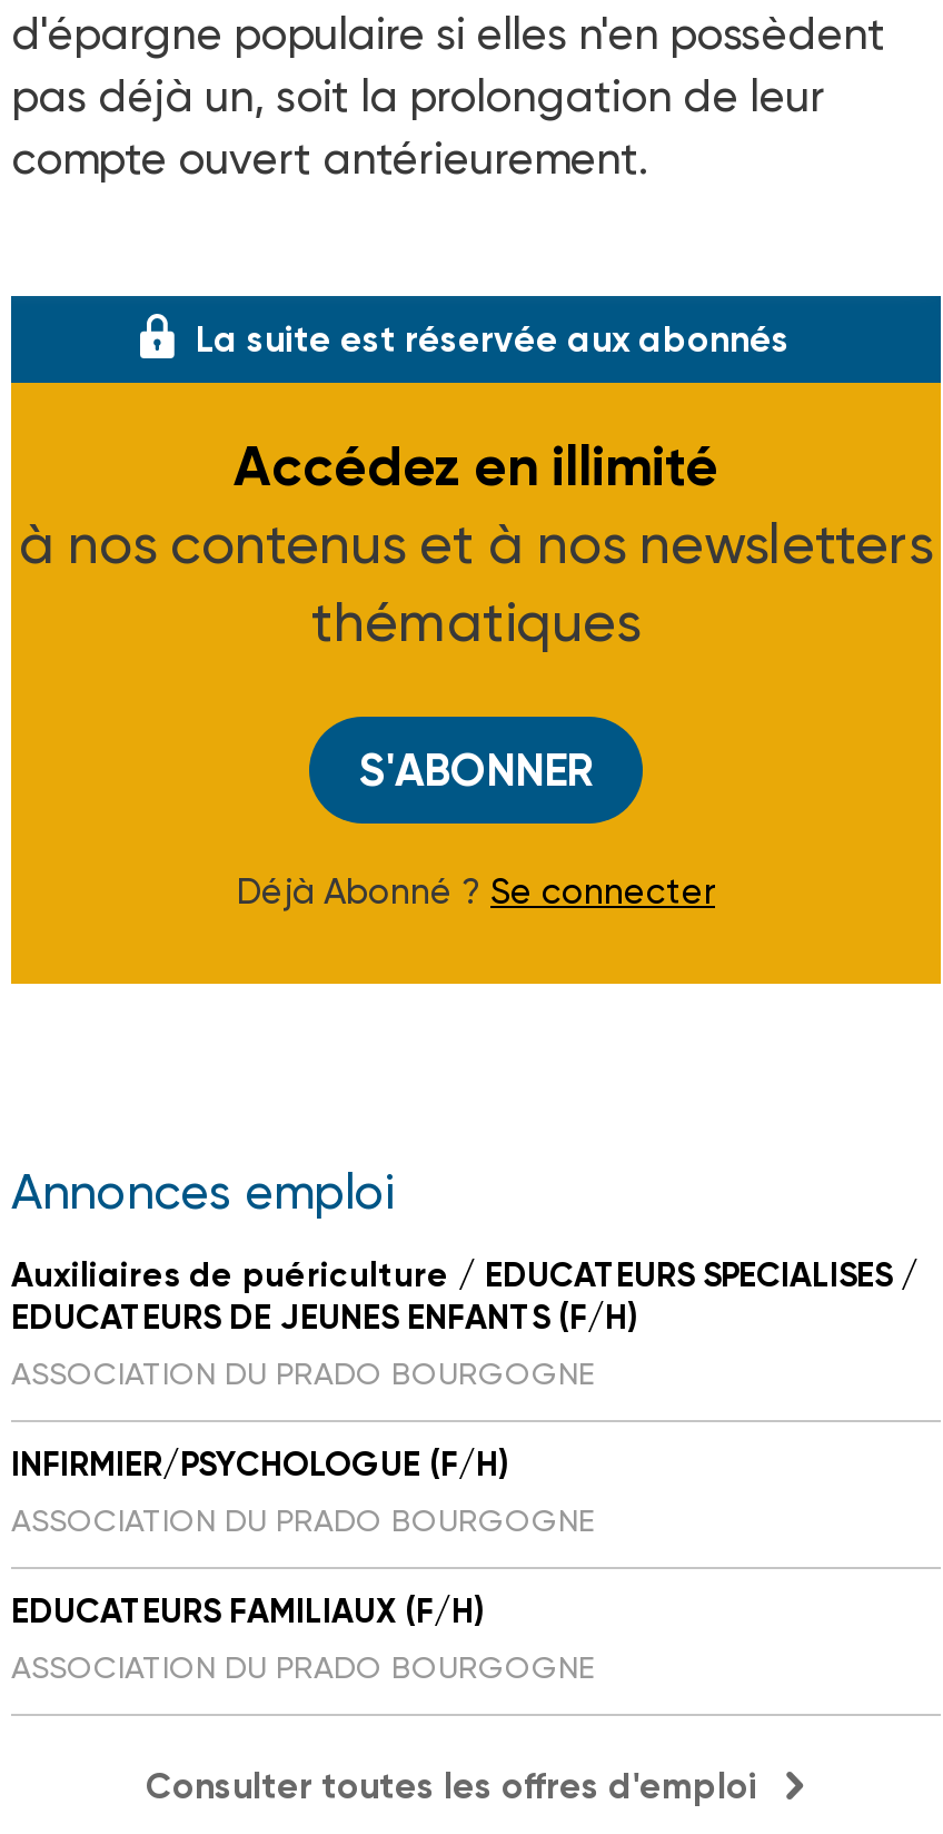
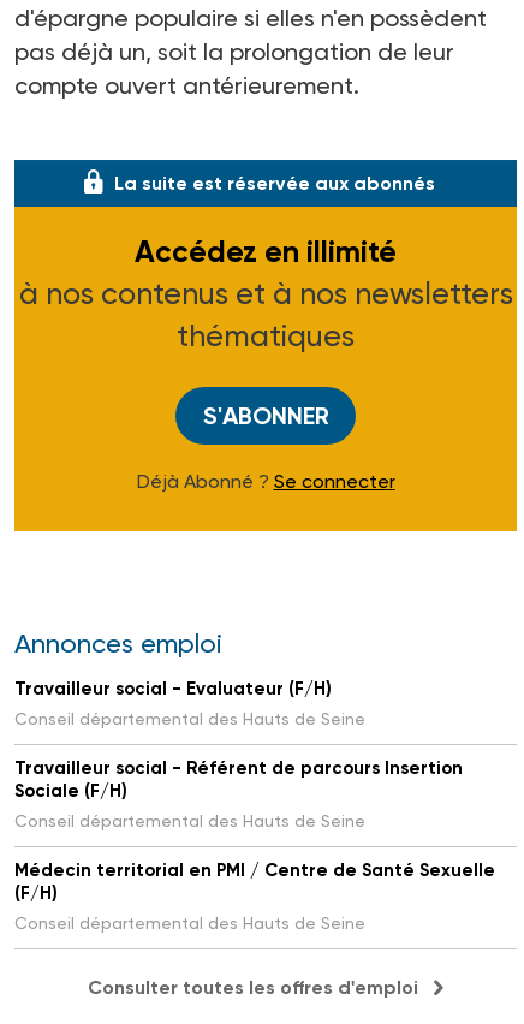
[11,1255,919,1391] Auxiliaires de puériculture / EDUCATEURS SPECIALISES / | EDUCATEURS DE JEUNES ENFANTS (F/H) | ASSOCIATION DU PRADO BOURGOGNE -> [14,678,365,728] Travailleur social - Evaluateur (F/H) | Conseil départemental des Hauts de Seine
[11,1444,594,1538] INFIRMIER/PSYCHOLOGUE (F/H) | ASSOCIATION DU PRADO BOURGOGNE -> [14,757,463,830] Travailleur social - Référent de parcours Insertion | Sociale (F/H) | Conseil départemental des Hauts de Seine
[11,1591,594,1685] EDUCATEURS FAMILIAUX (F/H) | ASSOCIATION DU PRADO BOURGOGNE -> [14,859,495,933] Médecin territorial en PMI / Centre de Santé Sexuelle | (F/H) | Conseil départemental des Hauts de Seine

